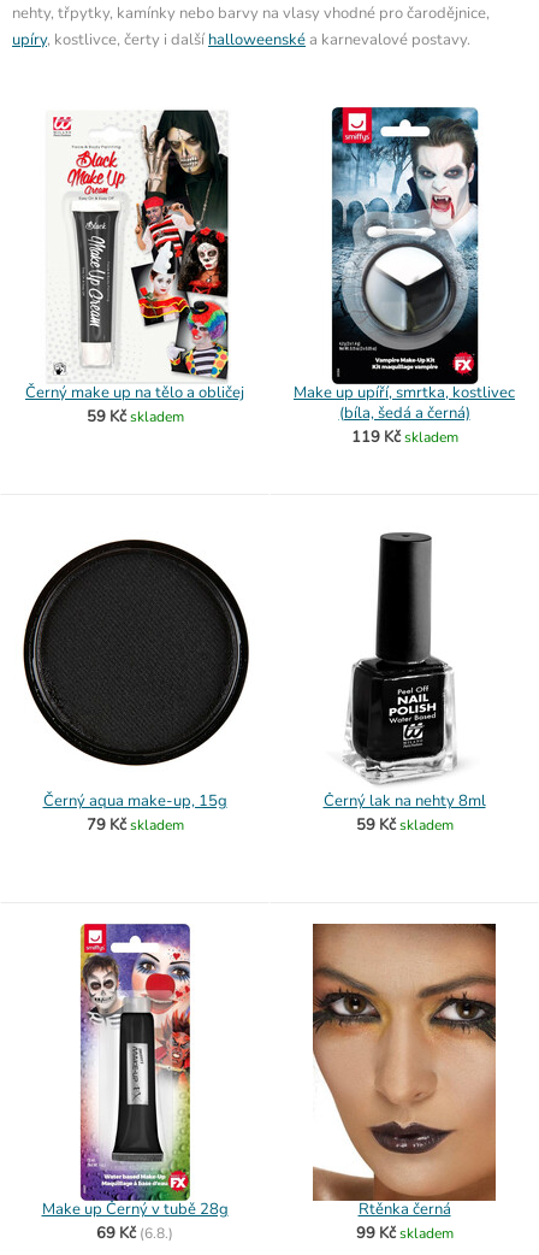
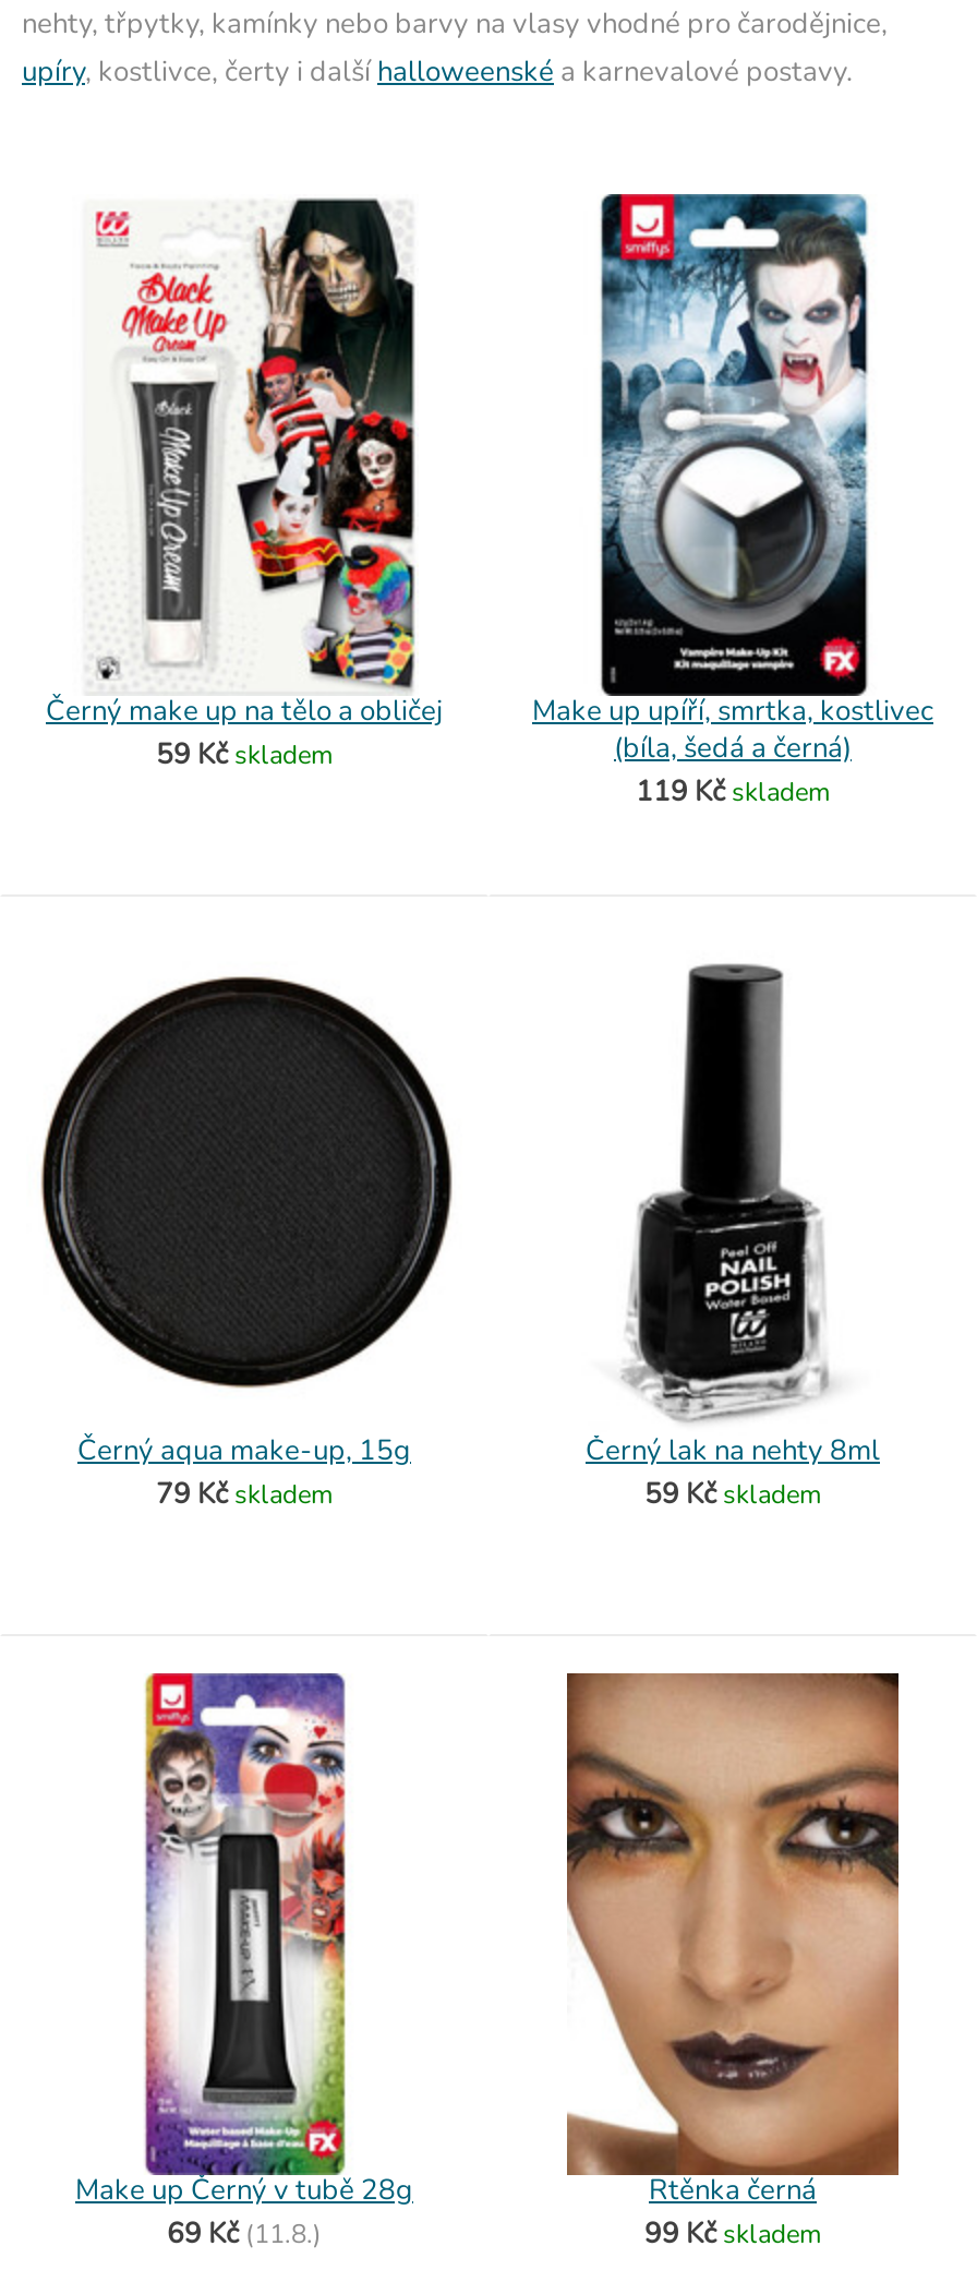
[96,1222,173,1244] 69 Kč (6.8.) -> [167,2214,322,2254] 69 Kč (11.8.)

